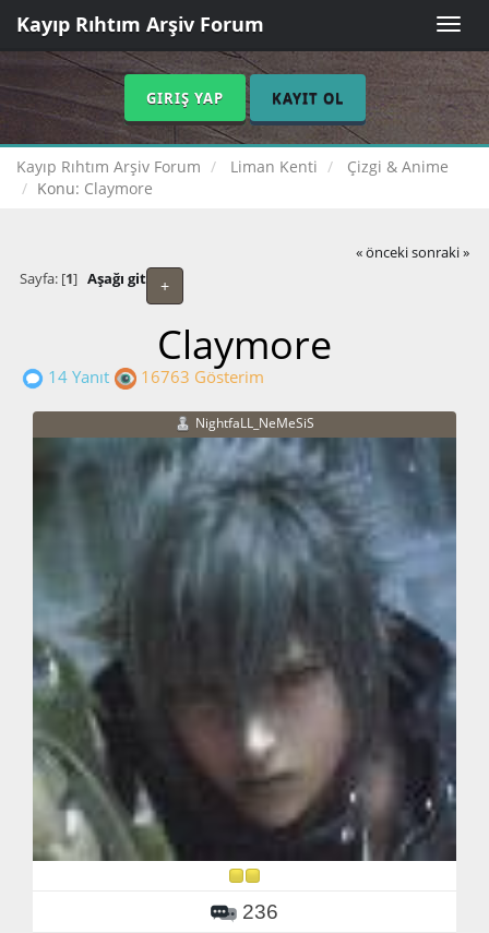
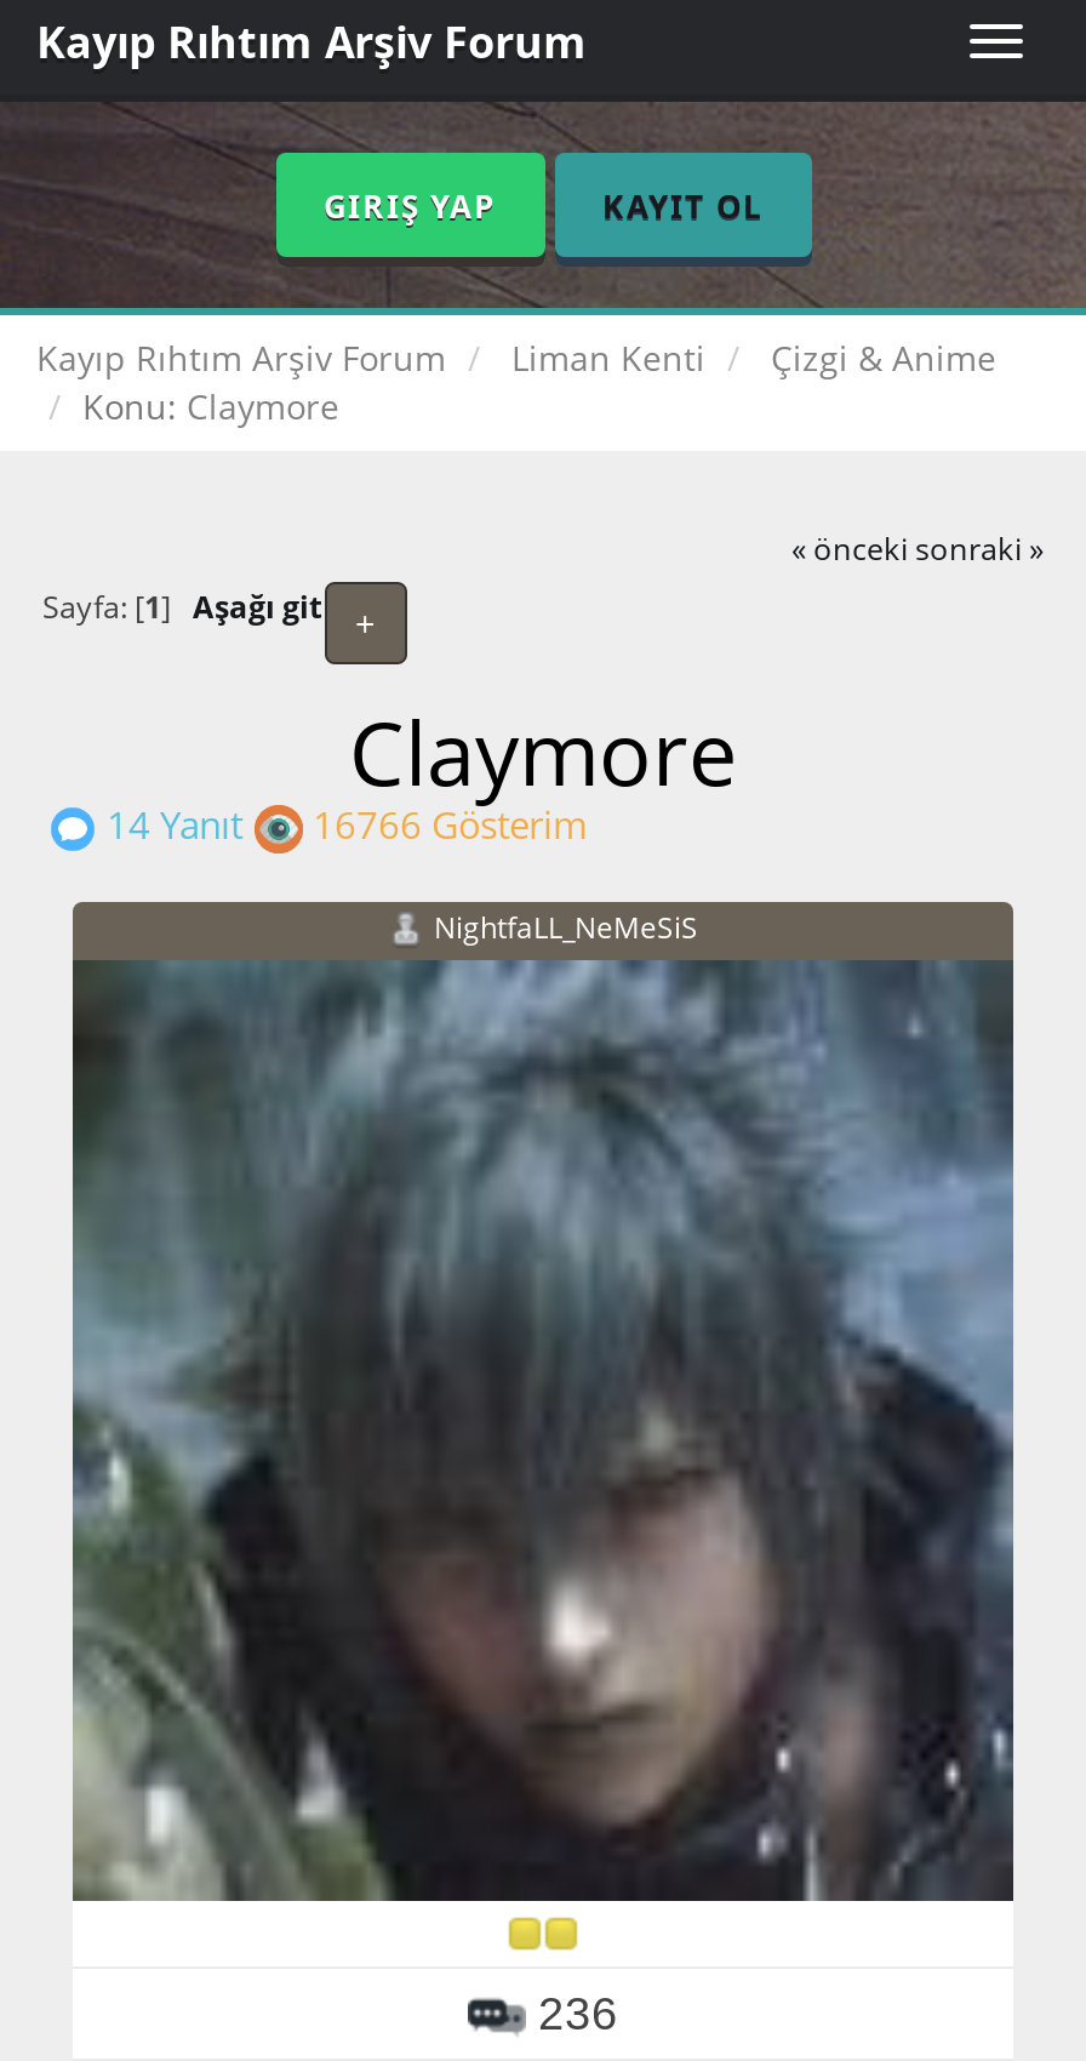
[44,366,264,388] 14 Yanıt 16763 Gösterim -> [97,800,587,851] 14 Yanıt 16766 Gösterim

